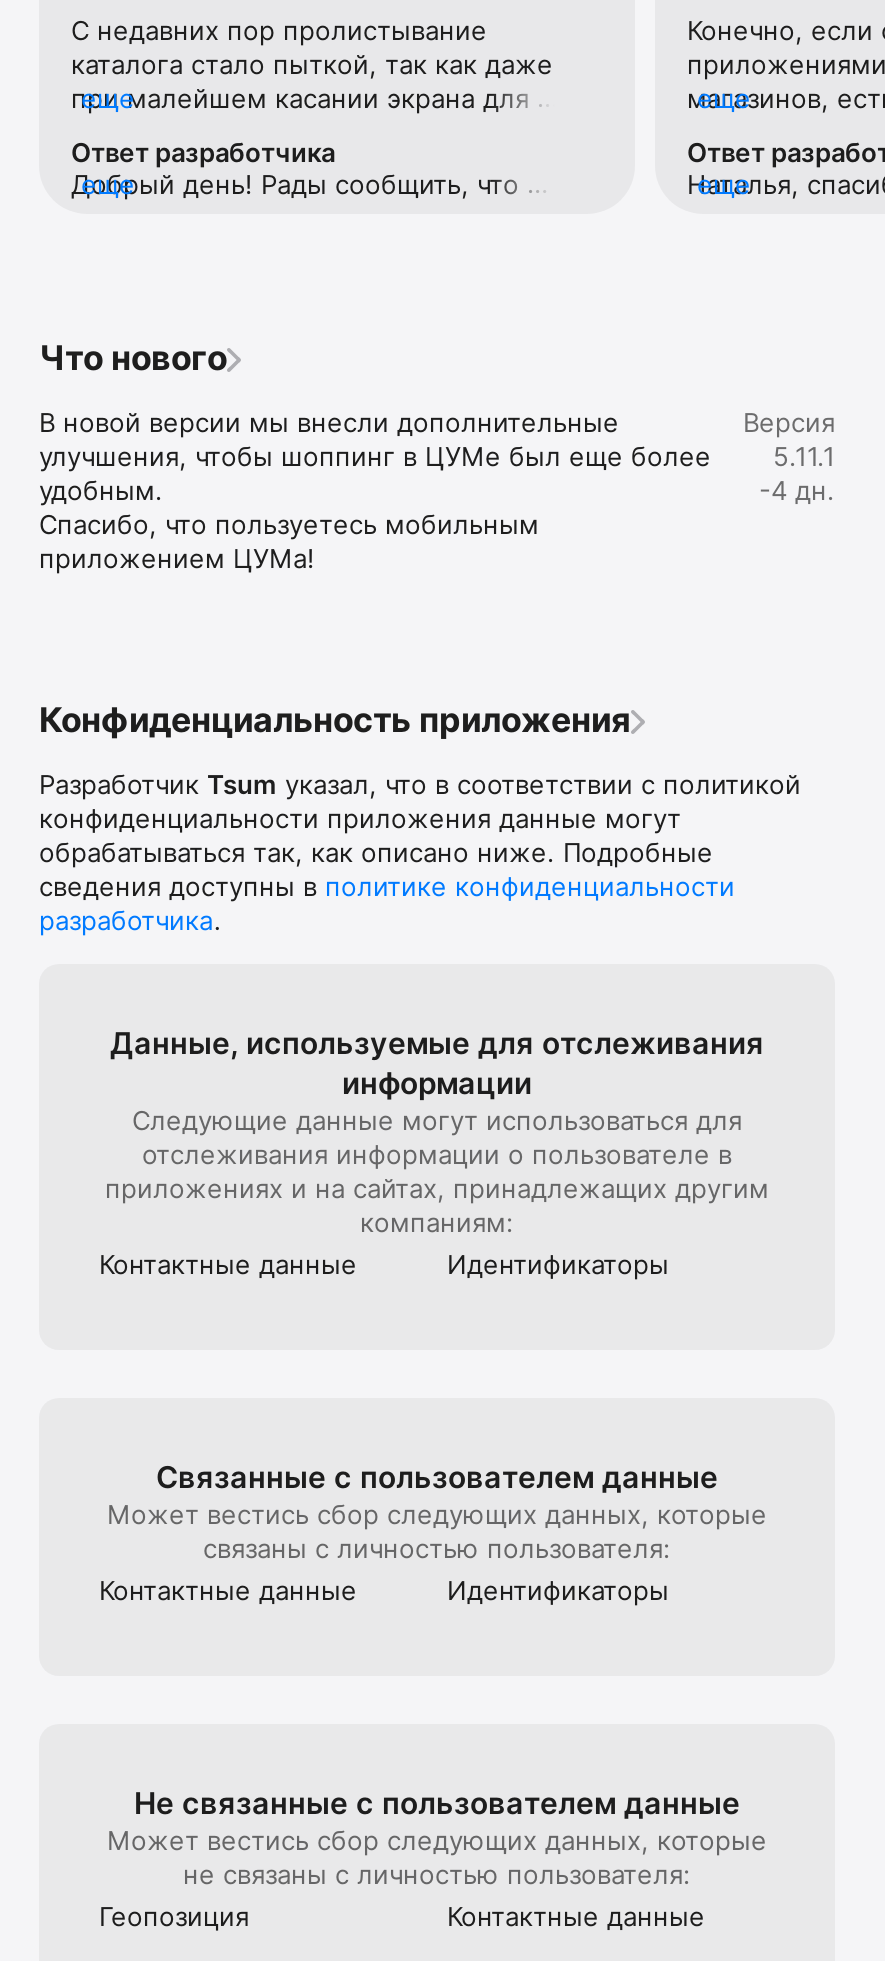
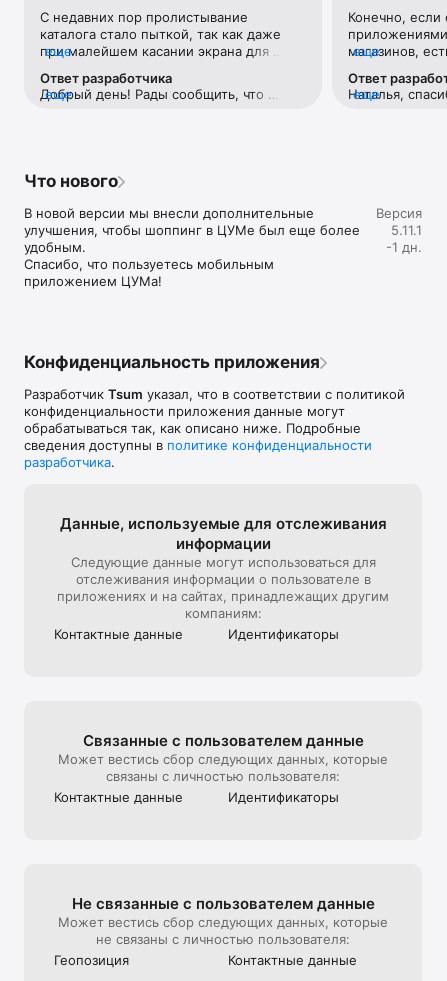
[759,474,835,506] -4 дн. -> [386,239,422,255] -1 дн.

